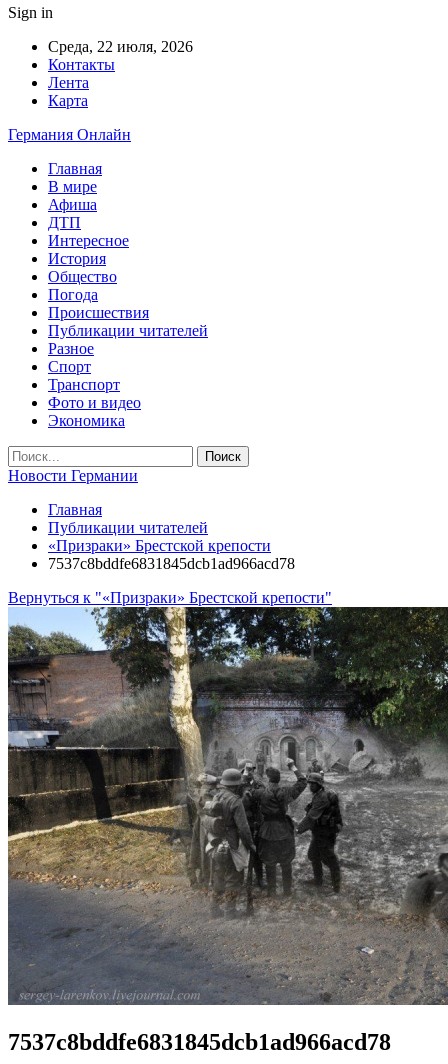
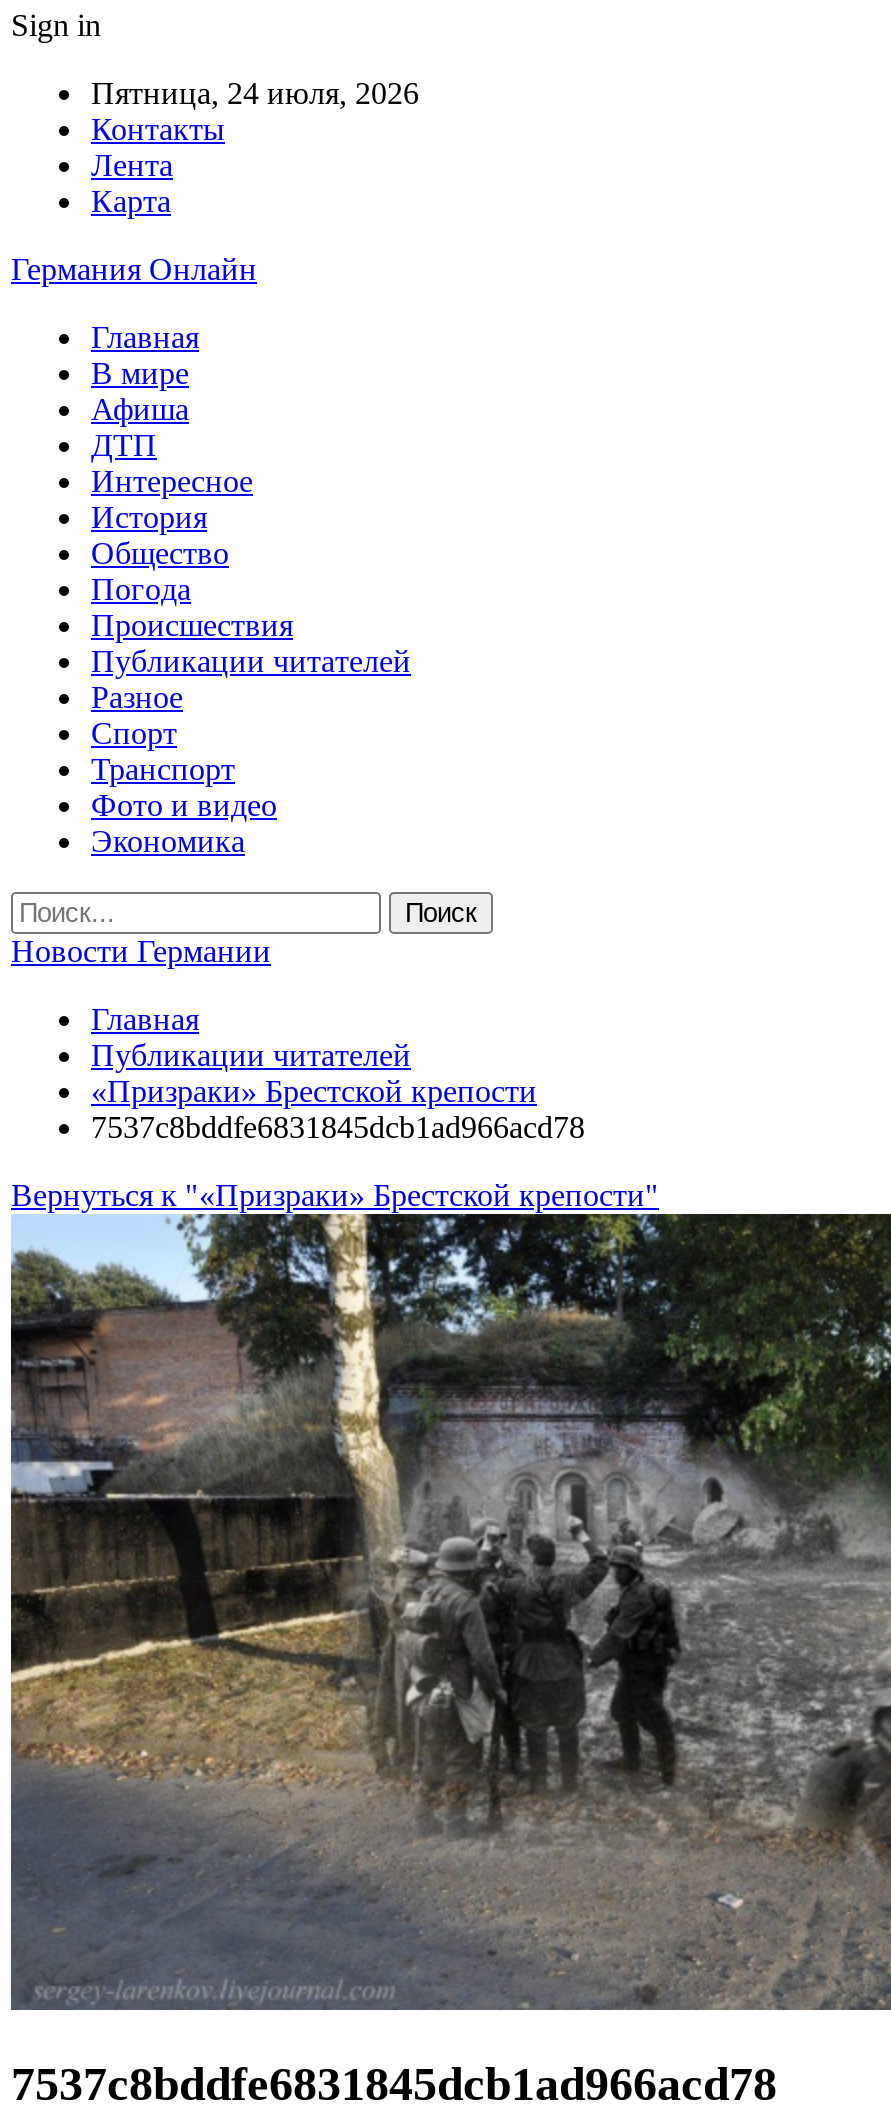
[48,38,193,55] Среда, 22 июля, 2026 -> [91,76,419,110] Пятница, 24 июля, 2026

